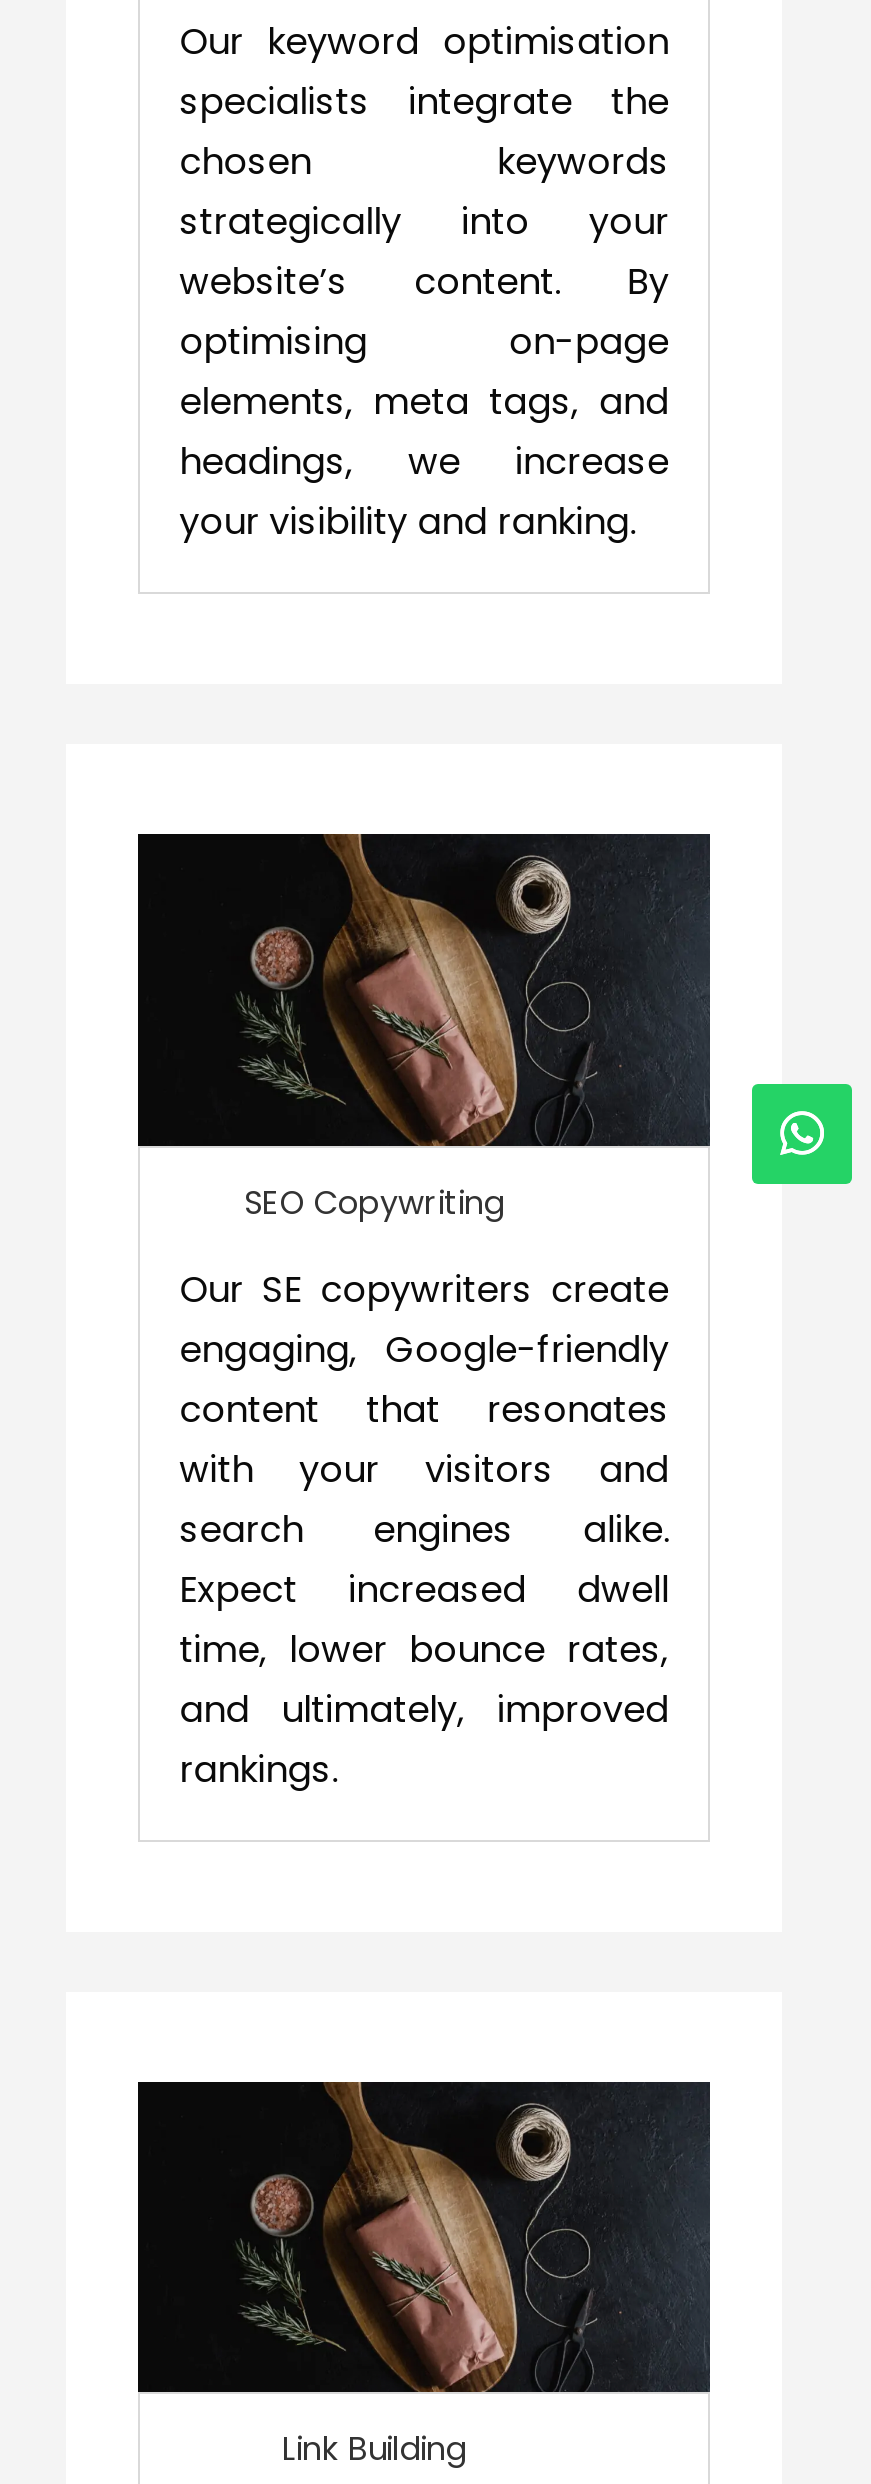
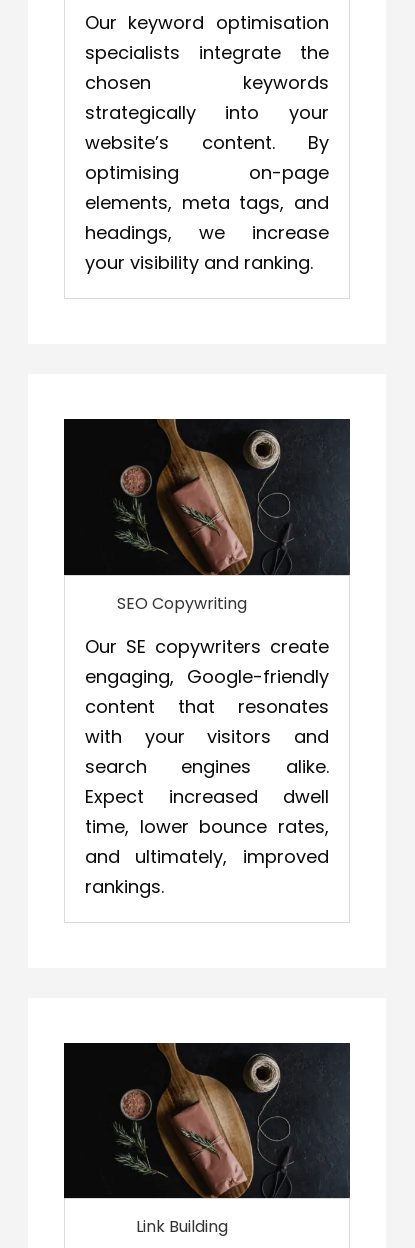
[750,1082,854,1186] [image] -> none

